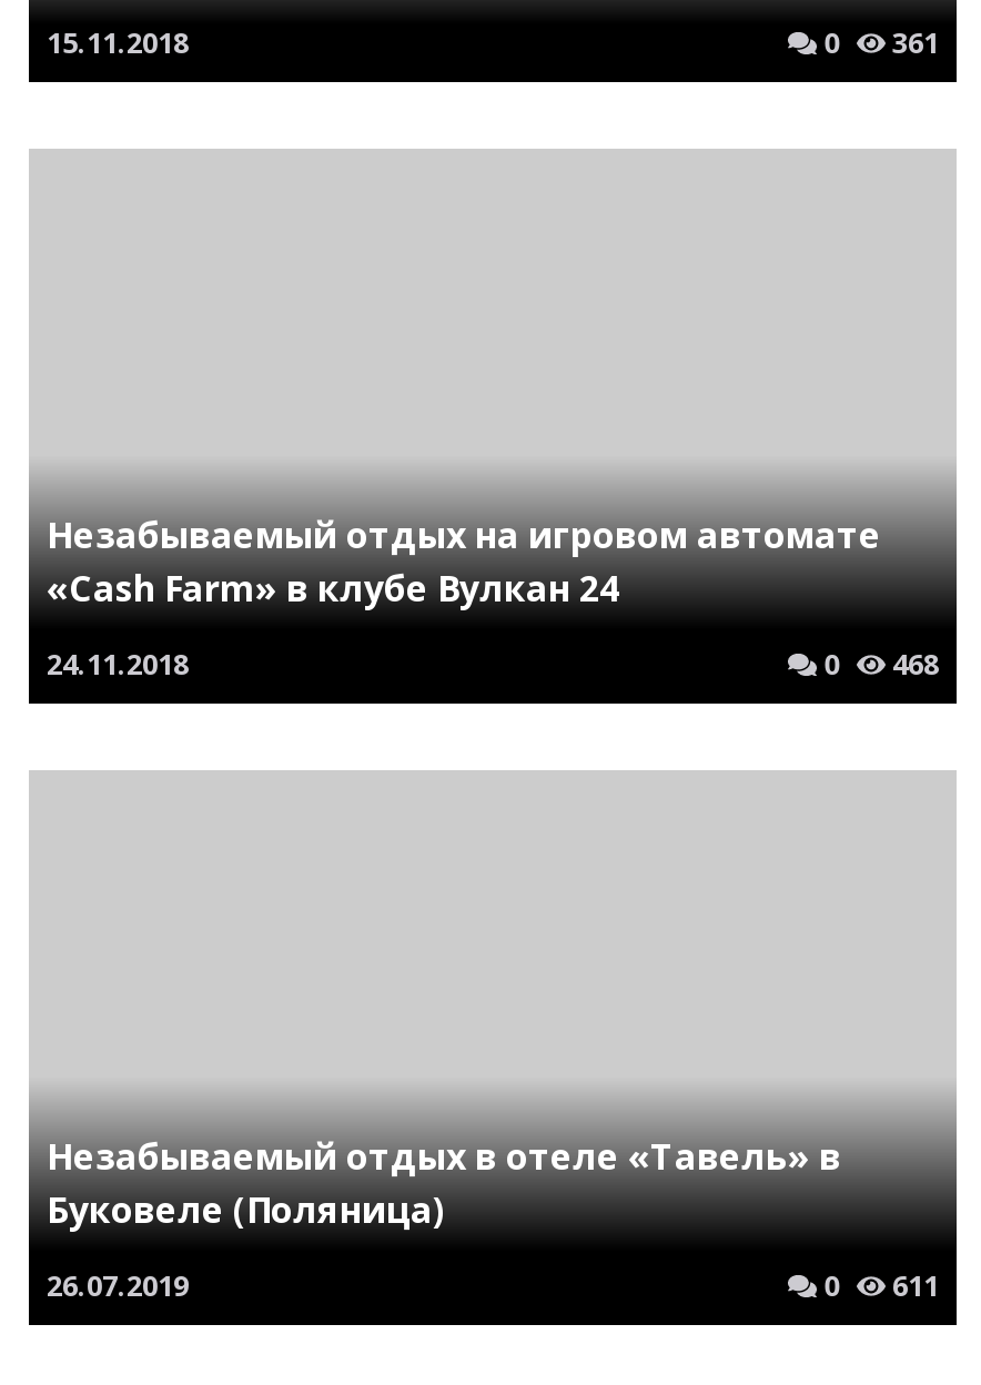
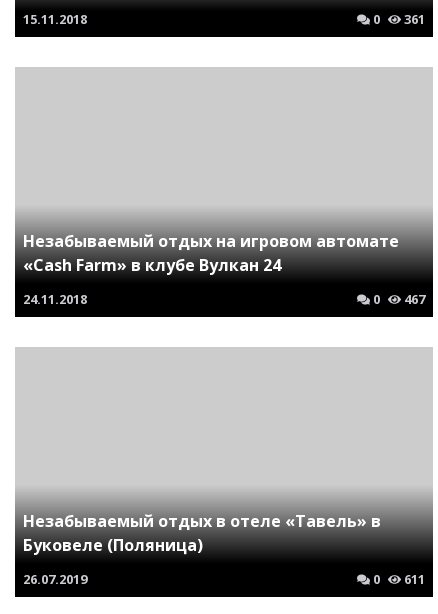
[817,644,939,684] 0 468 -> [370,290,425,308] 0 467

